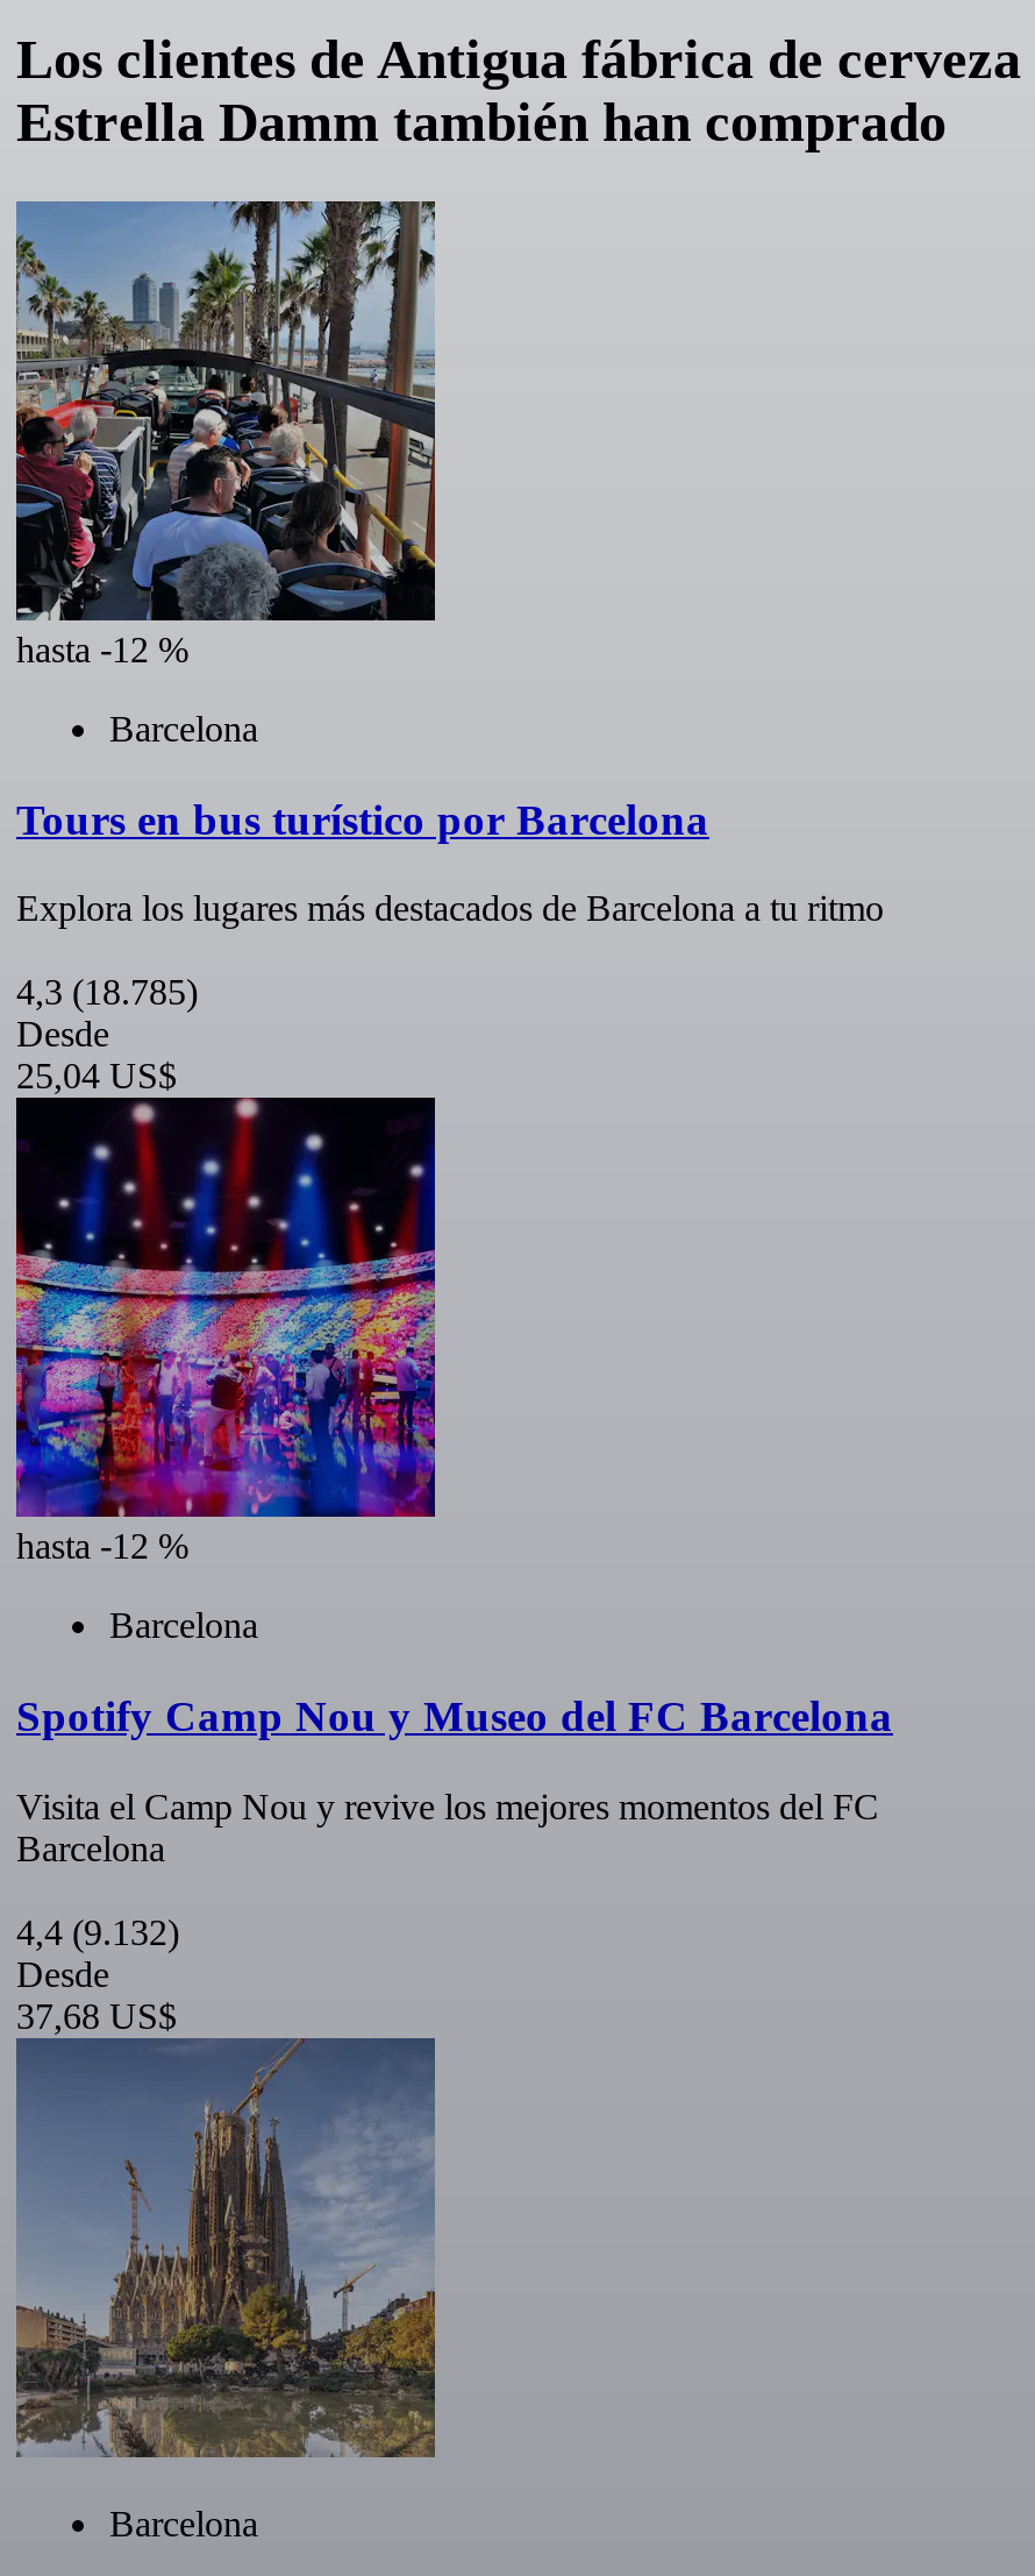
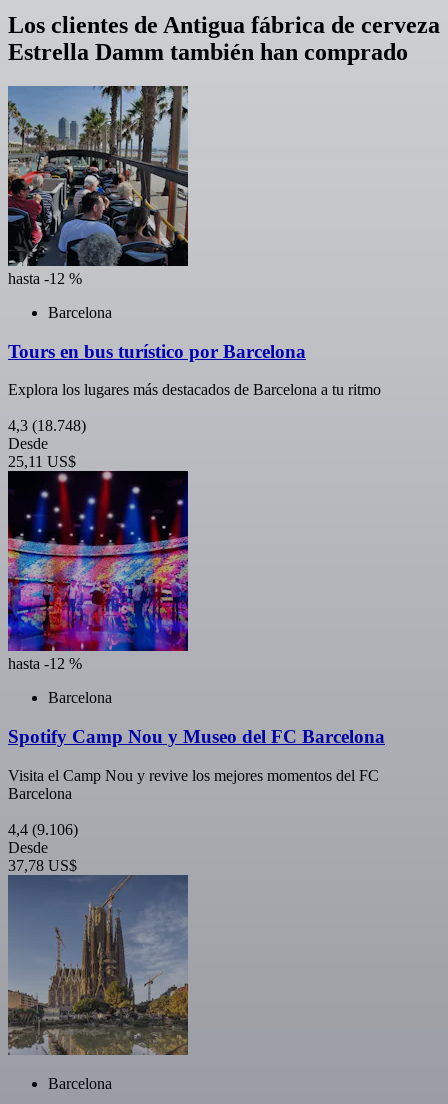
[16,973,198,1013] 4,3 (18.785) -> [8,417,86,434] 4,3 (18.748)
[16,1057,177,1097] 25,04 US$ -> [8,453,76,470] 25,11 US$
[16,1912,179,1952] 4,4 (9.132) -> [8,821,78,838] 4,4 (9.106)
[16,1996,177,2036] 37,68 US$ -> [8,857,77,874] 37,78 US$

